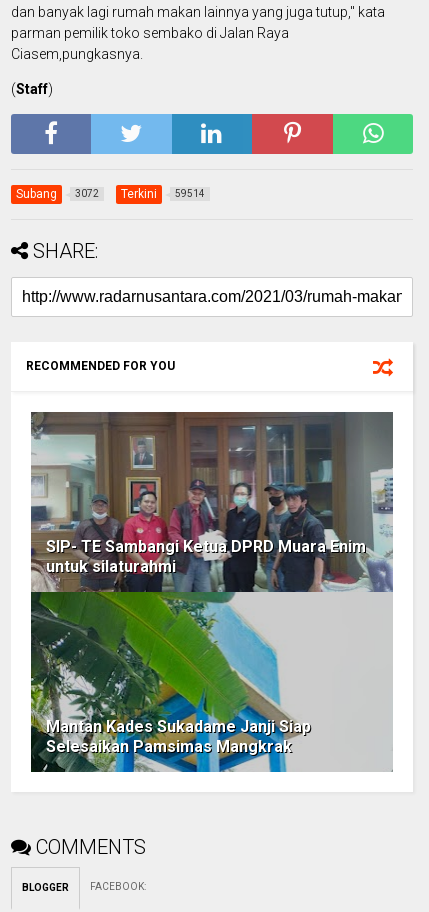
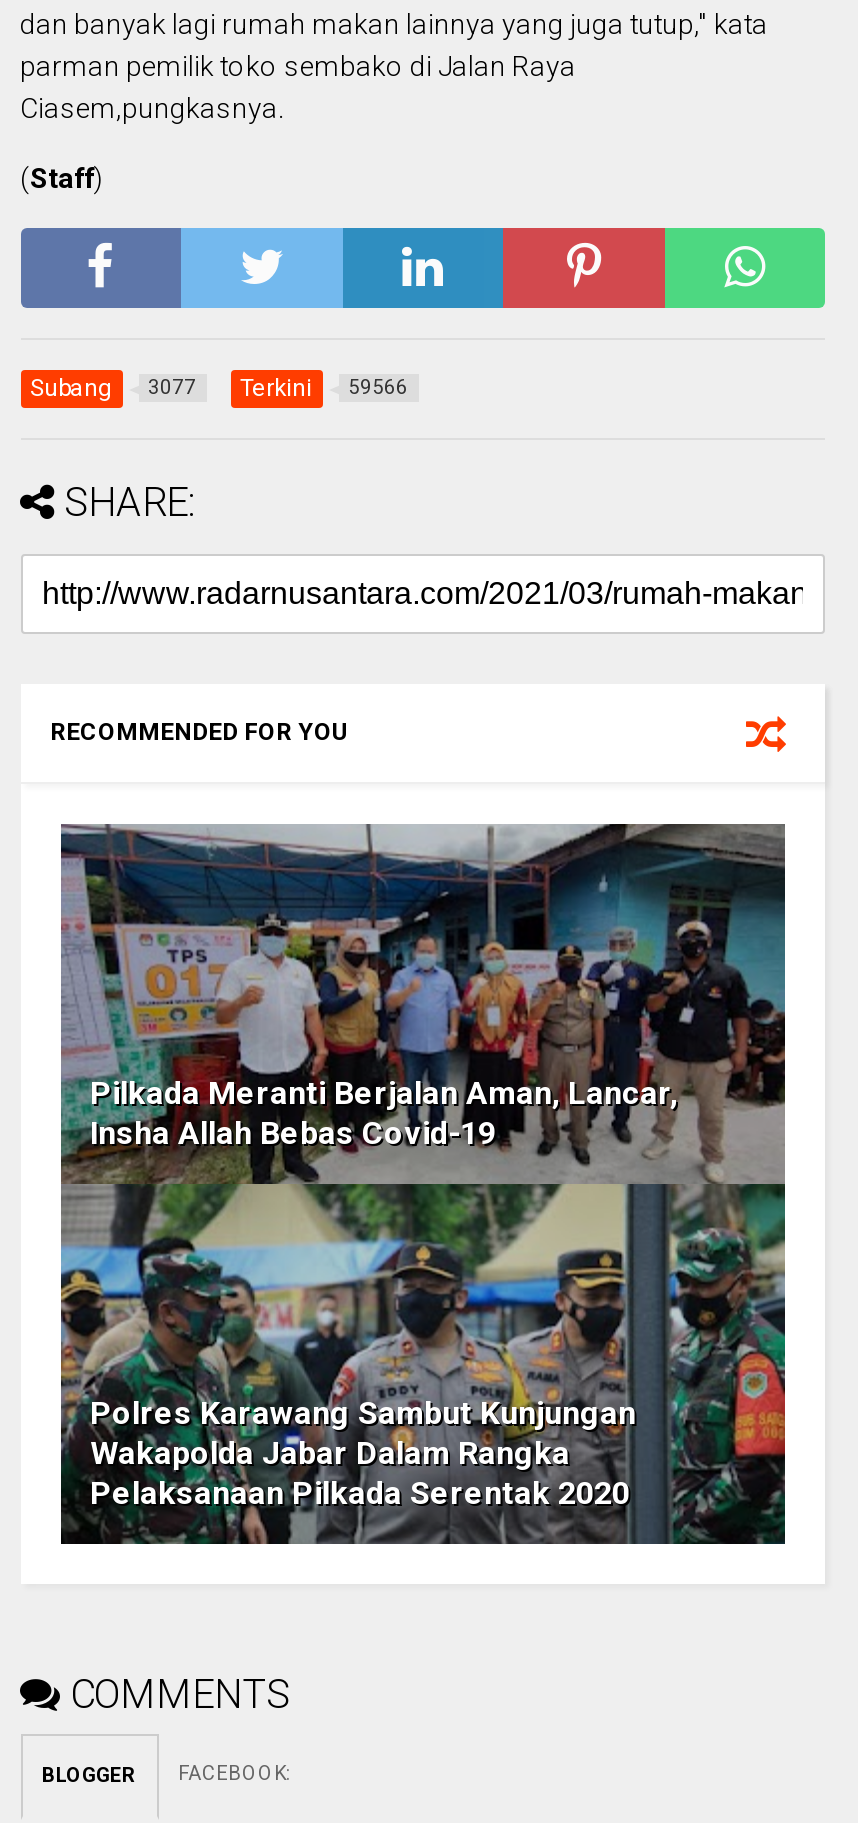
[74,188,98,199] 3072 -> [148,375,196,397] 3077
[174,188,204,199] 59514 -> [348,375,408,397] 59566
[30,412,394,773] [image] | SIP- TE Sambangi Ketua DPRD Muara Enim | untuk silaturahmi -> [59,824,787,1546] [image] | Pilkada Meranti Berjalan Aman, Lancar, | Insha Allah Bebas Covid-19
[45,717,310,756] Mantan Kades Sukadame Janji Siap | Selesaikan Pamsimas Mangkrak -> [90,1393,636,1511] Polres Karawang Sambut Kunjungan | Wakapolda Jabar Dalam Rangka | Pelaksanaan Pilkada Serentak 2020

